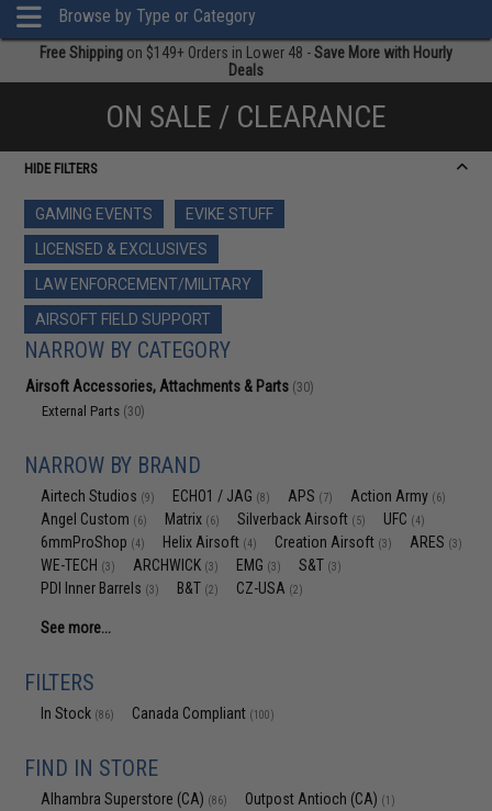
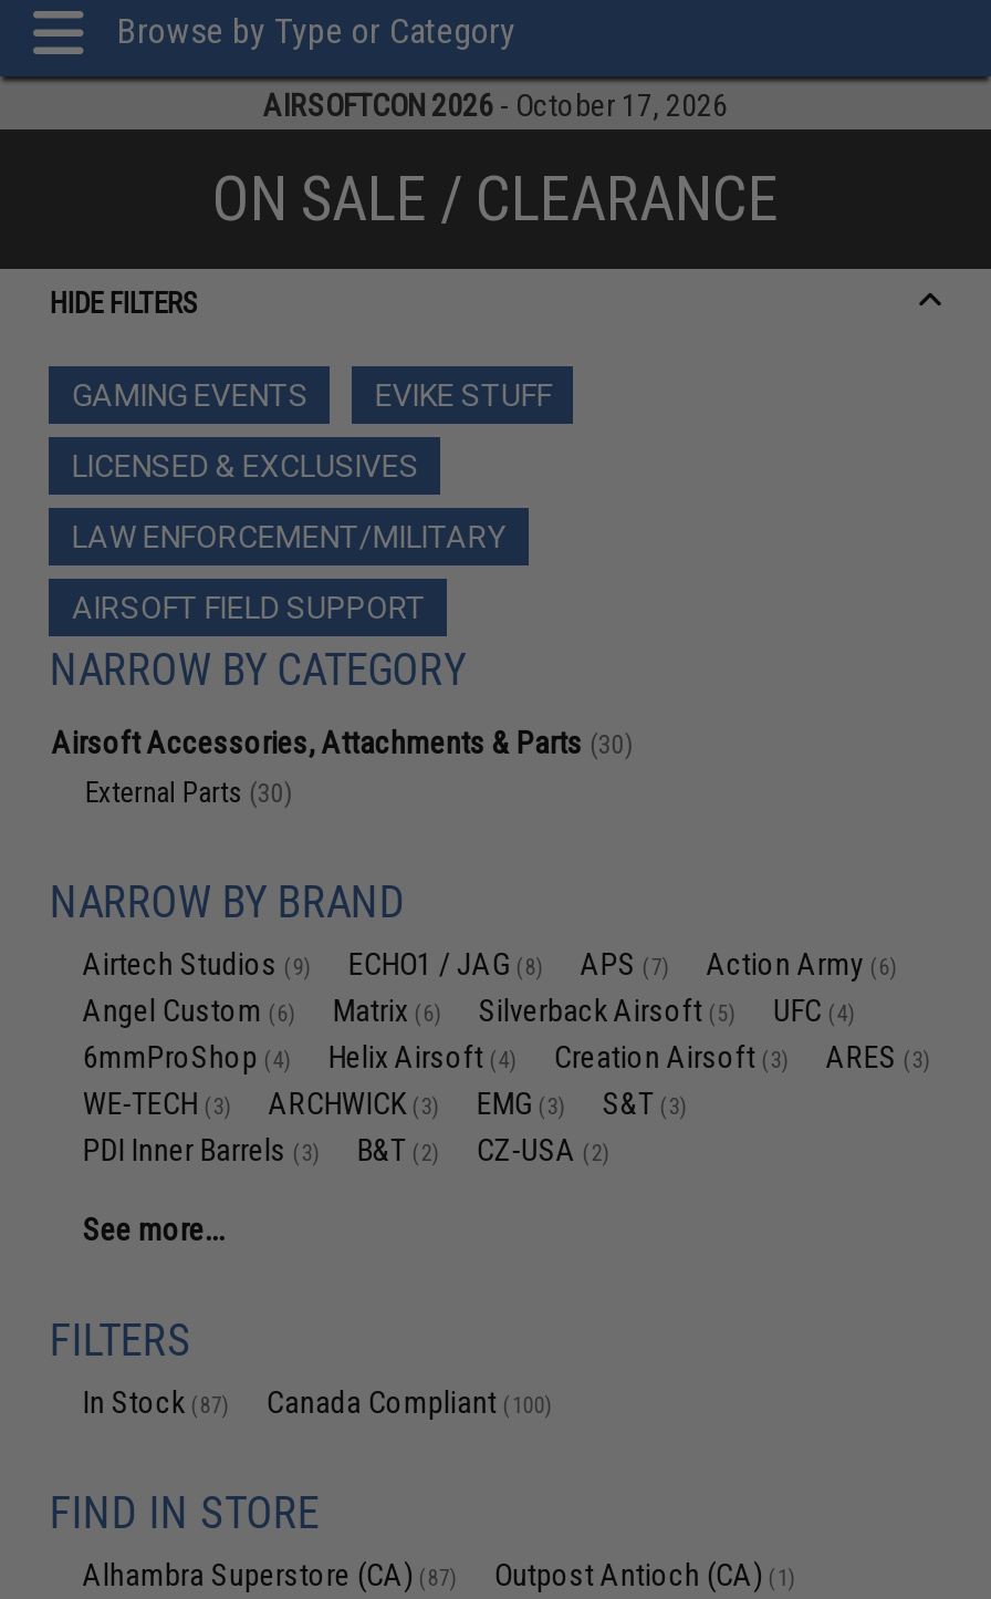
[40,44,452,79] Free Shipping on $149+ Orders in Lower 48 - Save More with Hourly | Deals -> [263,87,728,123] AIRSOFTCON 2026 - October 17, 2026
[41,705,275,722] In Stock (86) Canada Compliant (100) -> [83,1384,554,1420] In Stock (87) Canada Compliant (100)
[41,790,228,808] Alhambra Superstore (CA) (86) -> [83,1557,459,1592] Alhambra Superstore (CA) (87)

